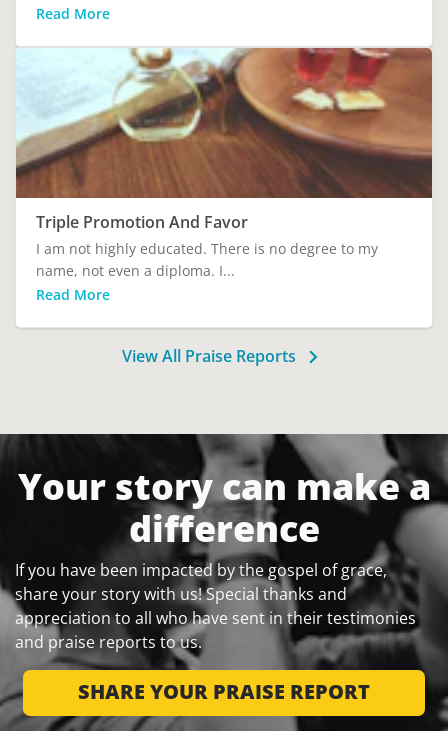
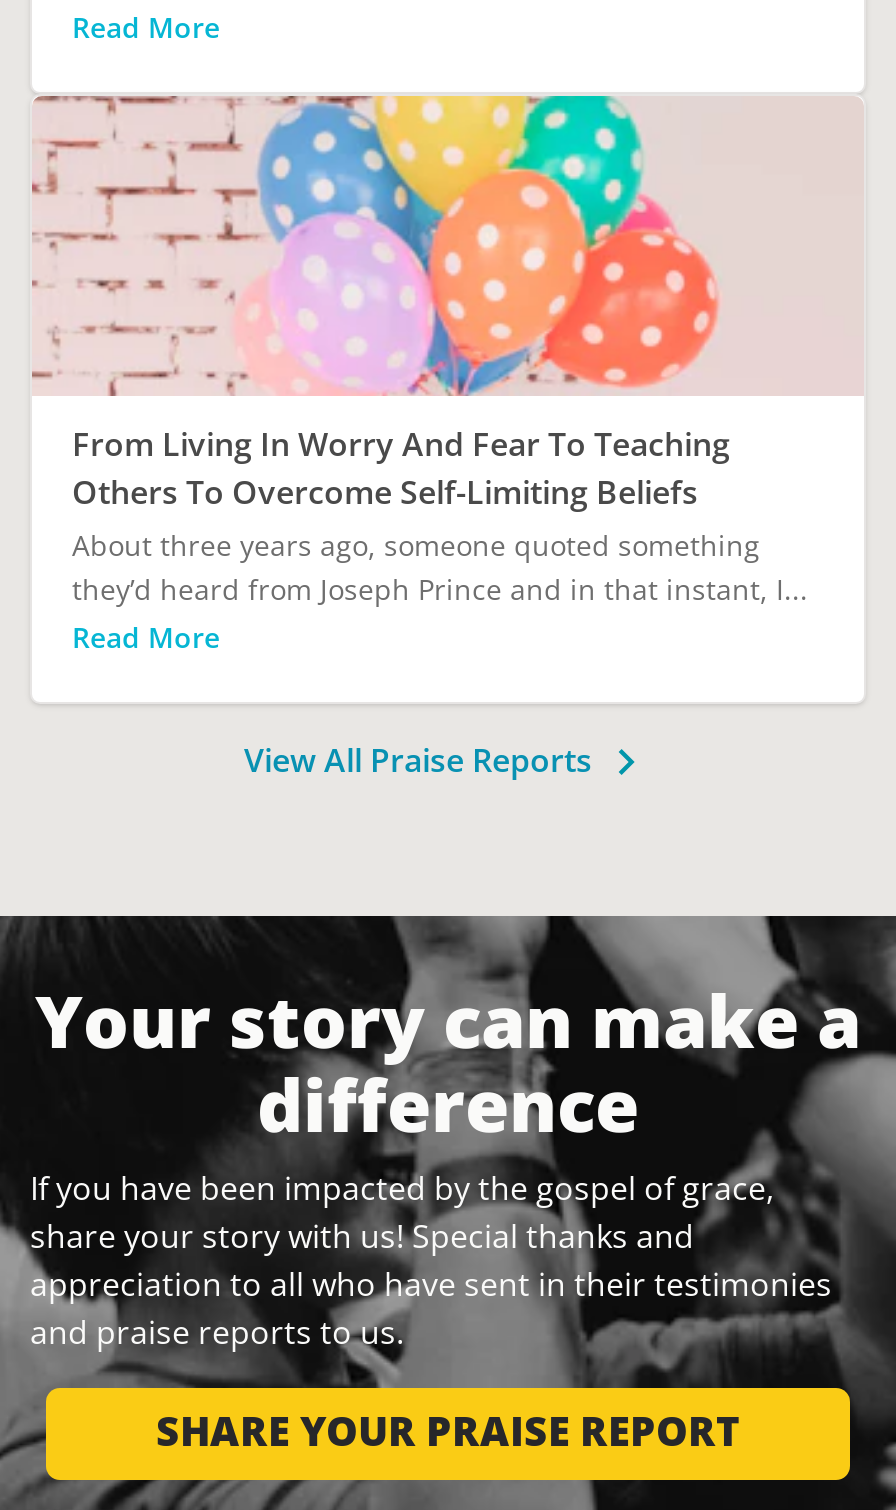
[15,47,433,279] [image] | Triple Promotion And Favor | I am not highly educated. There is no degree to my | name, not even a diploma. I... -> [30,94,864,607] [image] | From Living In Worry And Fear To Teaching | Others To Overcome Self-Limiting Beliefs | About three years ago, someone quoted something | they’d heard from Joseph Prince and in that instant, I...

